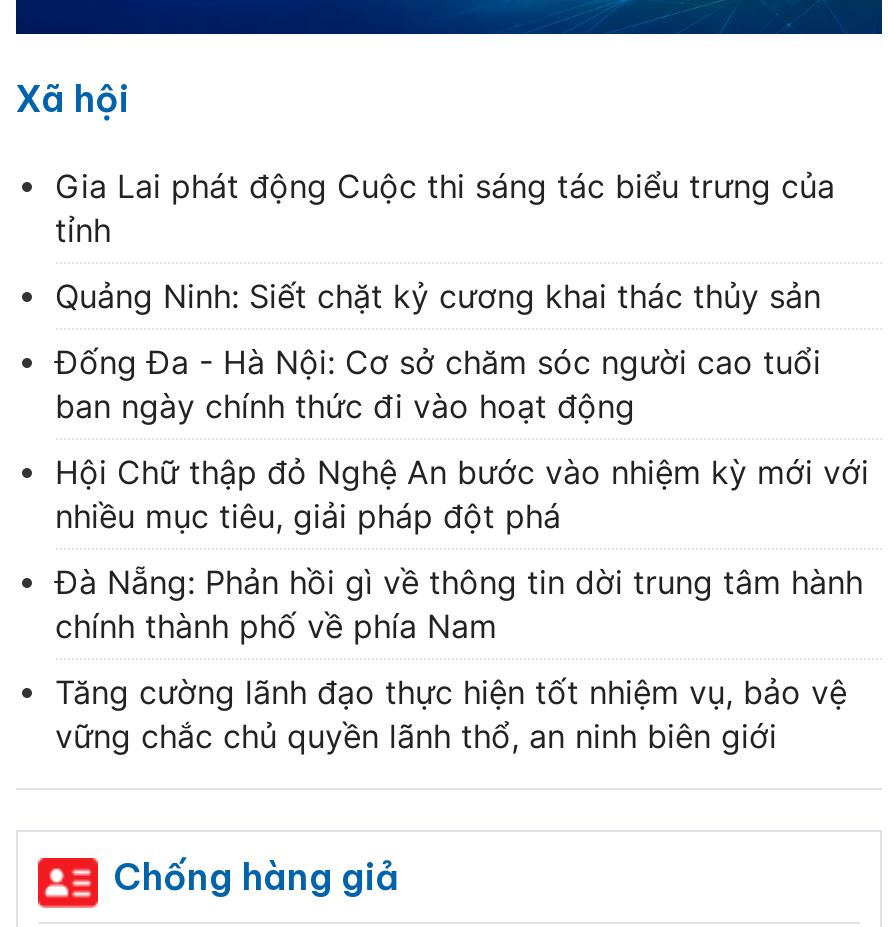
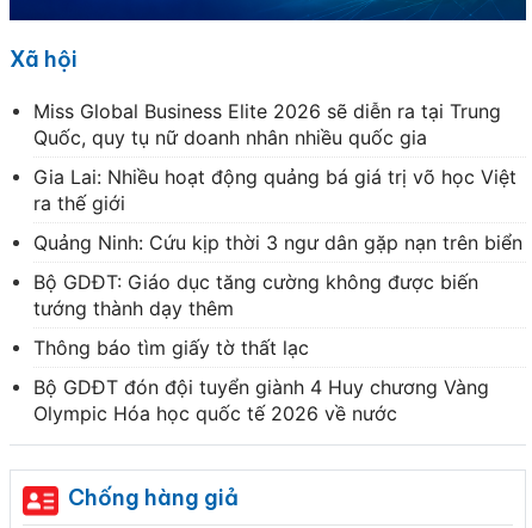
[55,166,835,250] Gia Lai phát động Cuộc thi sáng tác biểu trưng của | tỉnh -> [33,99,500,149] Miss Global Business Elite 2026 sẽ diễn ra tại Trung | Quốc, quy tụ nữ doanh nhân nhiều quốc gia
[55,276,821,316] Quảng Ninh: Siết chặt kỷ cương khai thác thủy sản -> [33,165,516,215] Gia Lai: Nhiều hoạt động quảng bá giá trị võ học Việt | ra thế giới
[55,342,821,426] Đống Đa - Hà Nội: Cơ sở chăm sóc người cao tuổi | ban ngày chính thức đi vào hoạt động -> [33,230,522,254] Quảng Ninh: Cứu kịp thời 3 ngư dân gặp nạn trên biển
[55,452,869,536] Hội Chữ thập đỏ Nghệ An bước vào nhiệm kỳ mới với | nhiều mục tiêu, giải pháp đột phá -> [33,270,478,320] Bộ GDĐT: Giáo dục tăng cường không được biến | tướng thành dạy thêm
[55,562,863,646] Đà Nẵng: Phản hồi gì về thông tin dời trung tâm hành | chính thành phố về phía Nam -> [33,335,308,359] Thông báo tìm giấy tờ thất lạc
[55,672,847,756] Tăng cường lãnh đạo thực hiện tốt nhiệm vụ, bảo vệ | vững chắc chủ quyền lãnh thổ, an ninh biên giới -> [33,375,488,425] Bộ GDĐT đón đội tuyển giành 4 Huy chương Vàng | Olympic Hóa học quốc tế 2026 về nước

